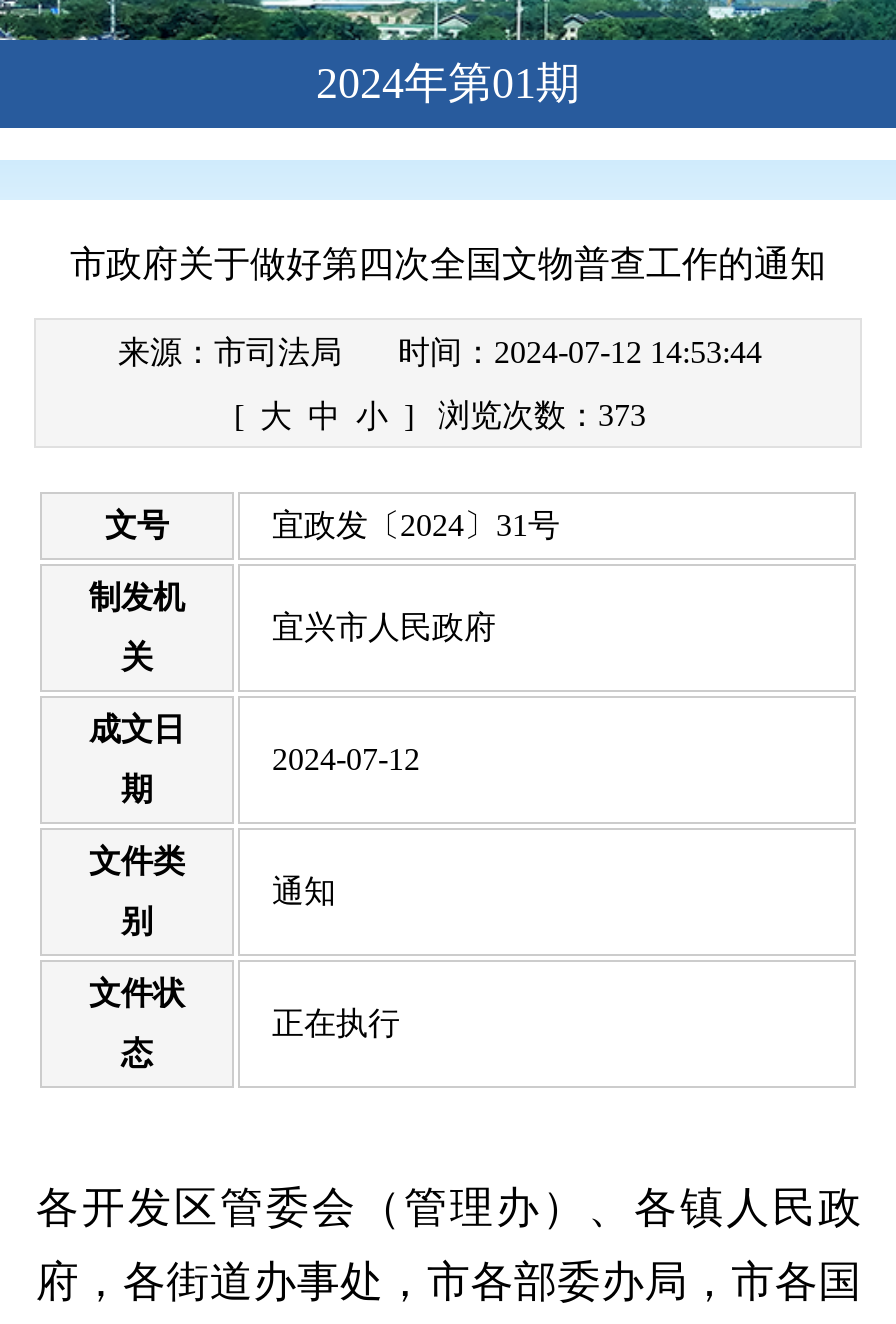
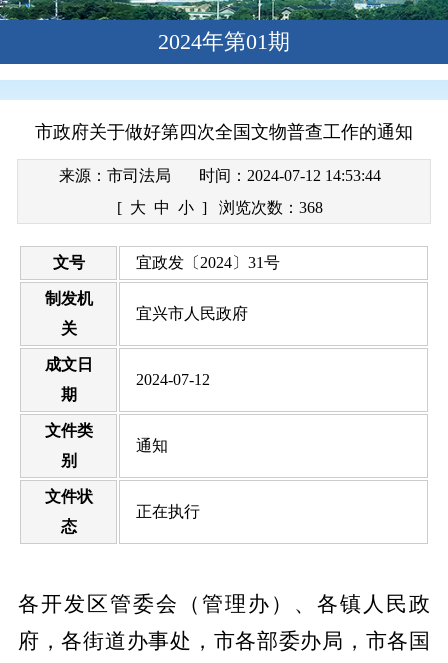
[234,398,646,432] [大 中 小] 浏览次数：373 -> [117,199,323,216] [大 中 小] 浏览次数：368

